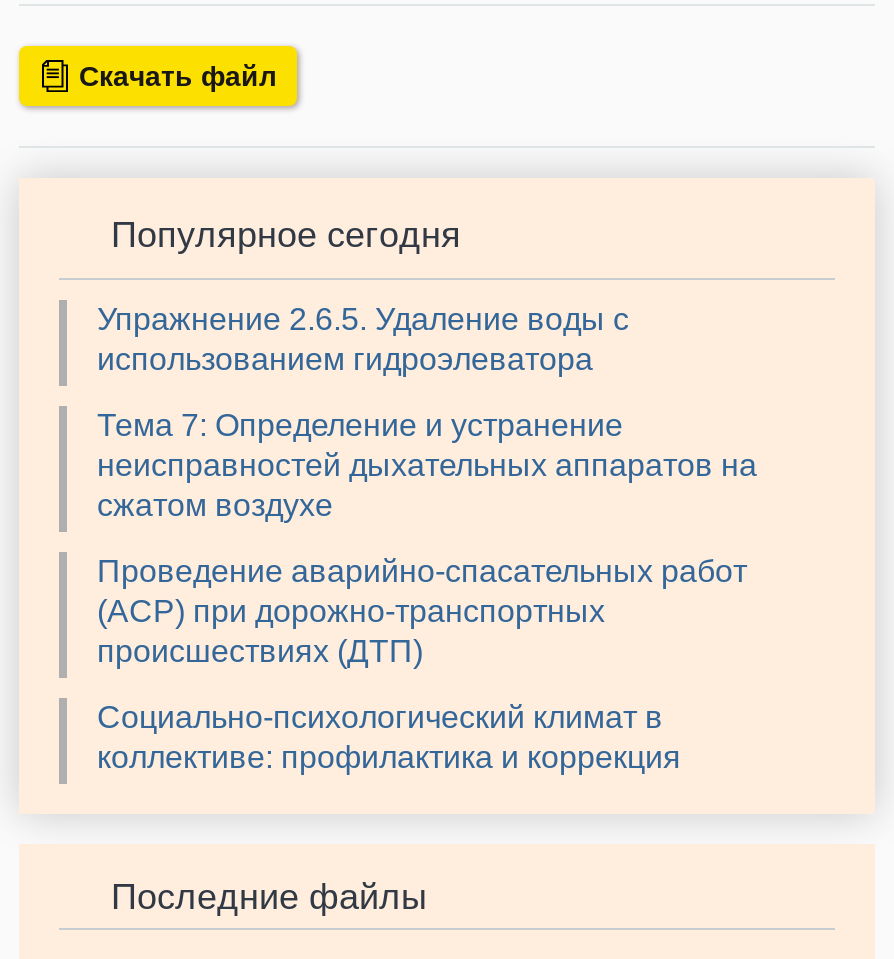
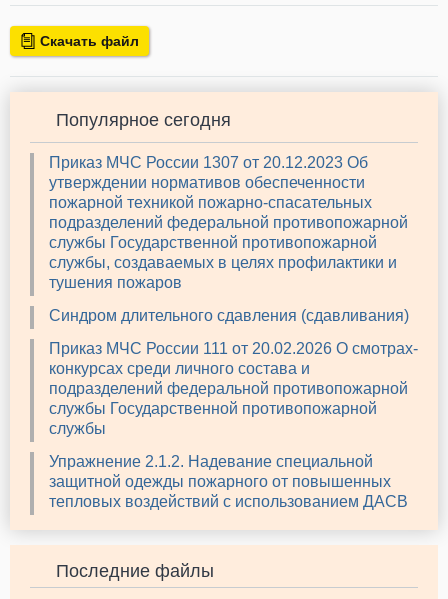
[97,302,629,376] Упражнение 2.6.5. Удаление воды с | использованием гидроэлеватора -> [49,154,408,291] Приказ МЧС России 1307 от 20.12.2023 Об | утверждении нормативов обеспеченности | пожарной техникой пожарно-спасательных | подразделений федеральной противопожарной | службы Государственной противопожарной | службы, создаваемых в целях профилактики и | тушения пожаров
[97,408,757,522] Тема 7: Определение и устранение | неисправностей дыхательных аппаратов на | сжатом воздухе -> [49,307,409,324] Синдром длительного сдавления (сдавливания)
[97,554,747,668] Проведение аварийно-спасательных работ | (АСР) при дорожно-транспортных | происшествиях (ДТП) -> [49,340,418,437] Приказ МЧС России 111 от 20.02.2026 О смотрах- | конкурсах среди личного состава и | подразделений федеральной противопожарной | службы Государственной противопожарной | службы
[97,700,681,774] Социально-психологический климат в | коллективе: профилактика и коррекция -> [49,453,408,510] Упражнение 2.1.2. Надевание специальной | защитной одежды пожарного от повышенных | тепловых воздействий с использованием ДАСВ

